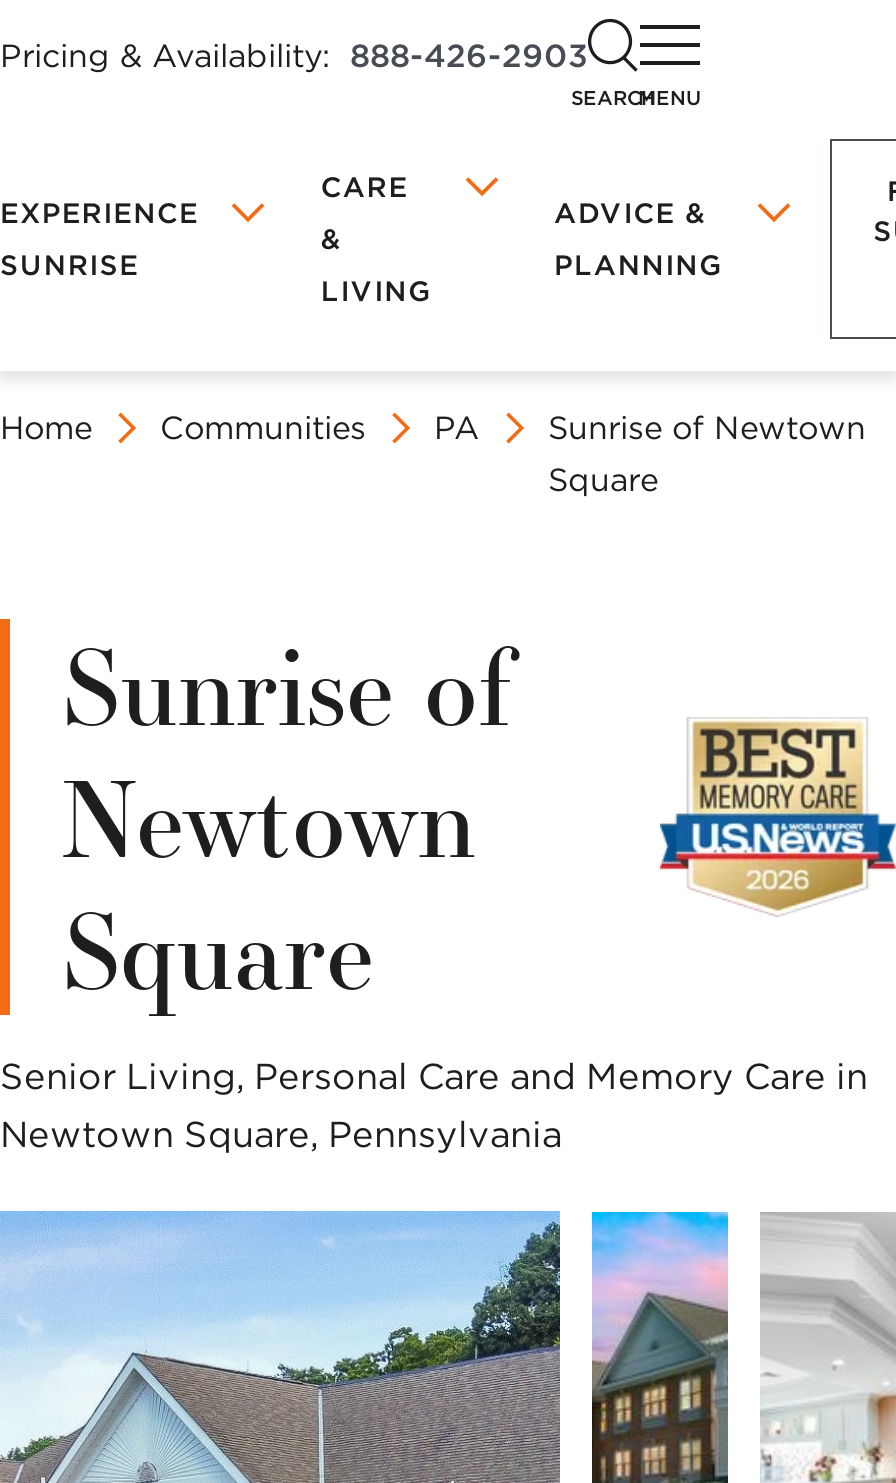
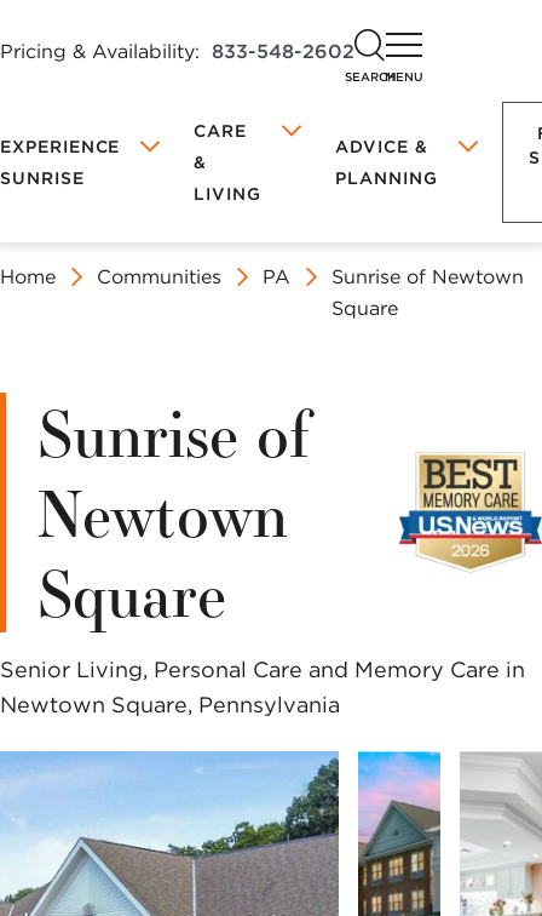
[0,37,588,75] Pricing & Availability: 888-426-2903 -> [0,40,354,63] Pricing & Availability: 833-548-2602

